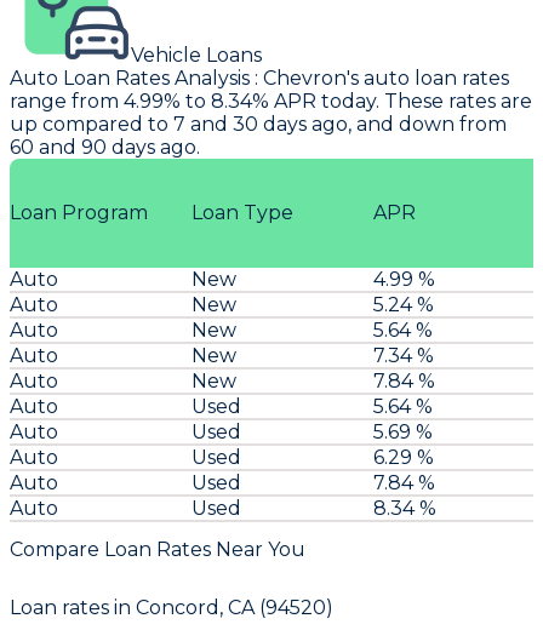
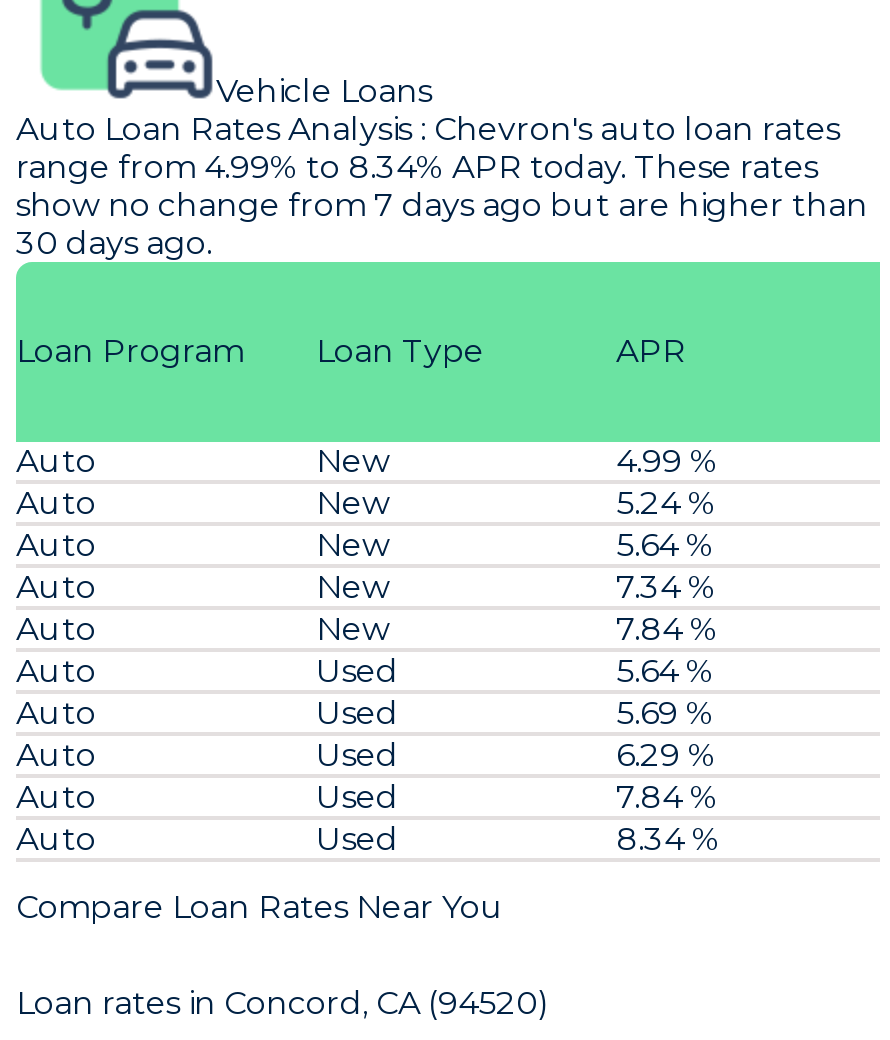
[10,89,532,158] range from 4.99% to 8.34% APR today. These rates are | up compared to 7 and 30 days ago, and down from | 60 and 90 days ago. -> [16,148,868,262] range from 4.99% to 8.34% APR today. These rates | show no change from 7 days ago but are higher than | 30 days ago.

